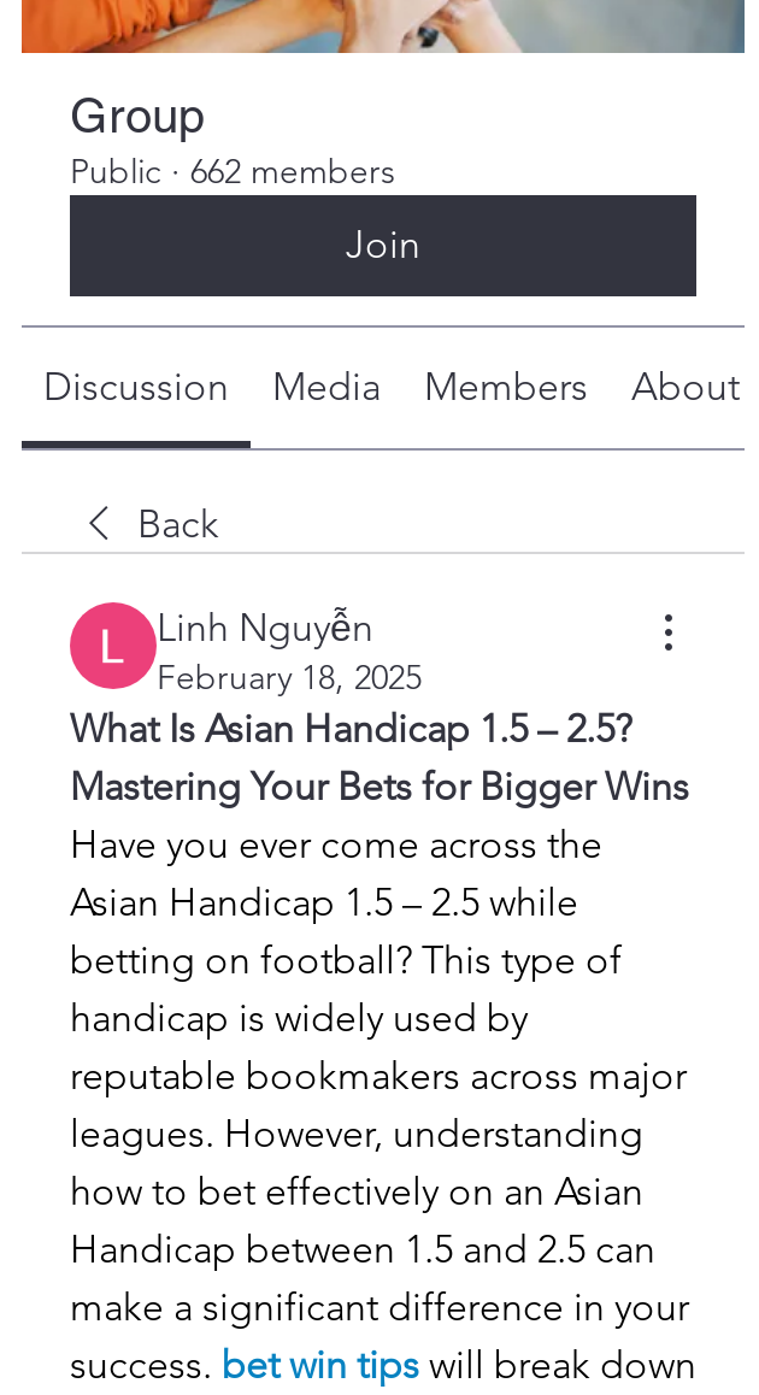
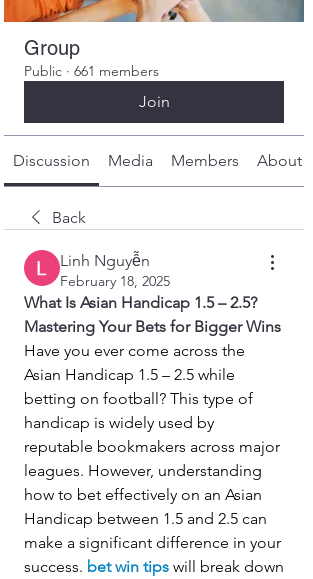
[70,149,395,193] Public · 662 members -> [24,62,159,80] Public · 661 members

